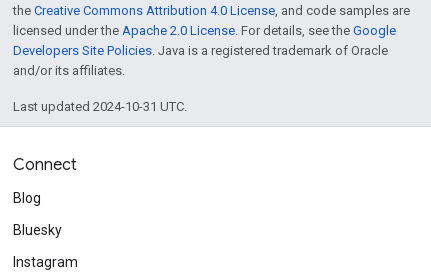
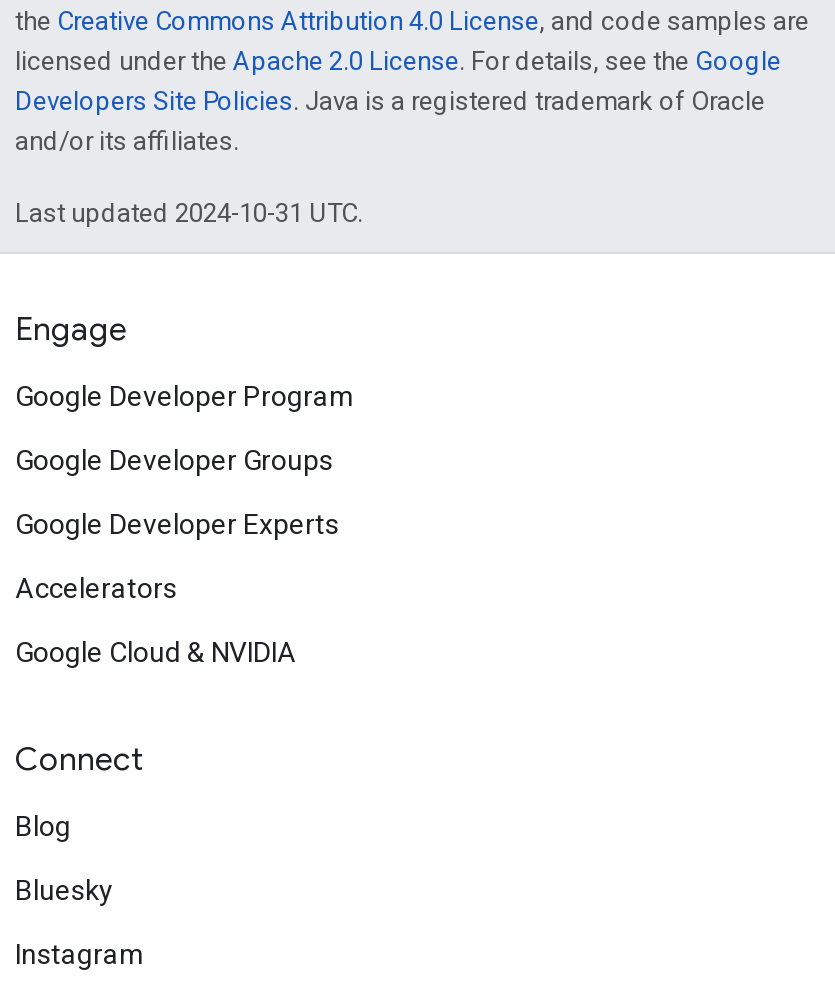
none -> [15,310,355,668] Engage | Google Developer Program | Google Developer Groups | Google Developer Experts | Accelerators | Google Cloud & NVIDIA

